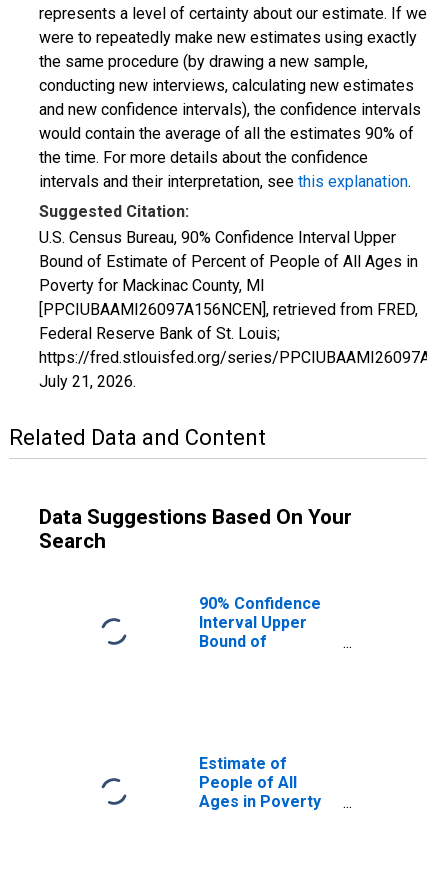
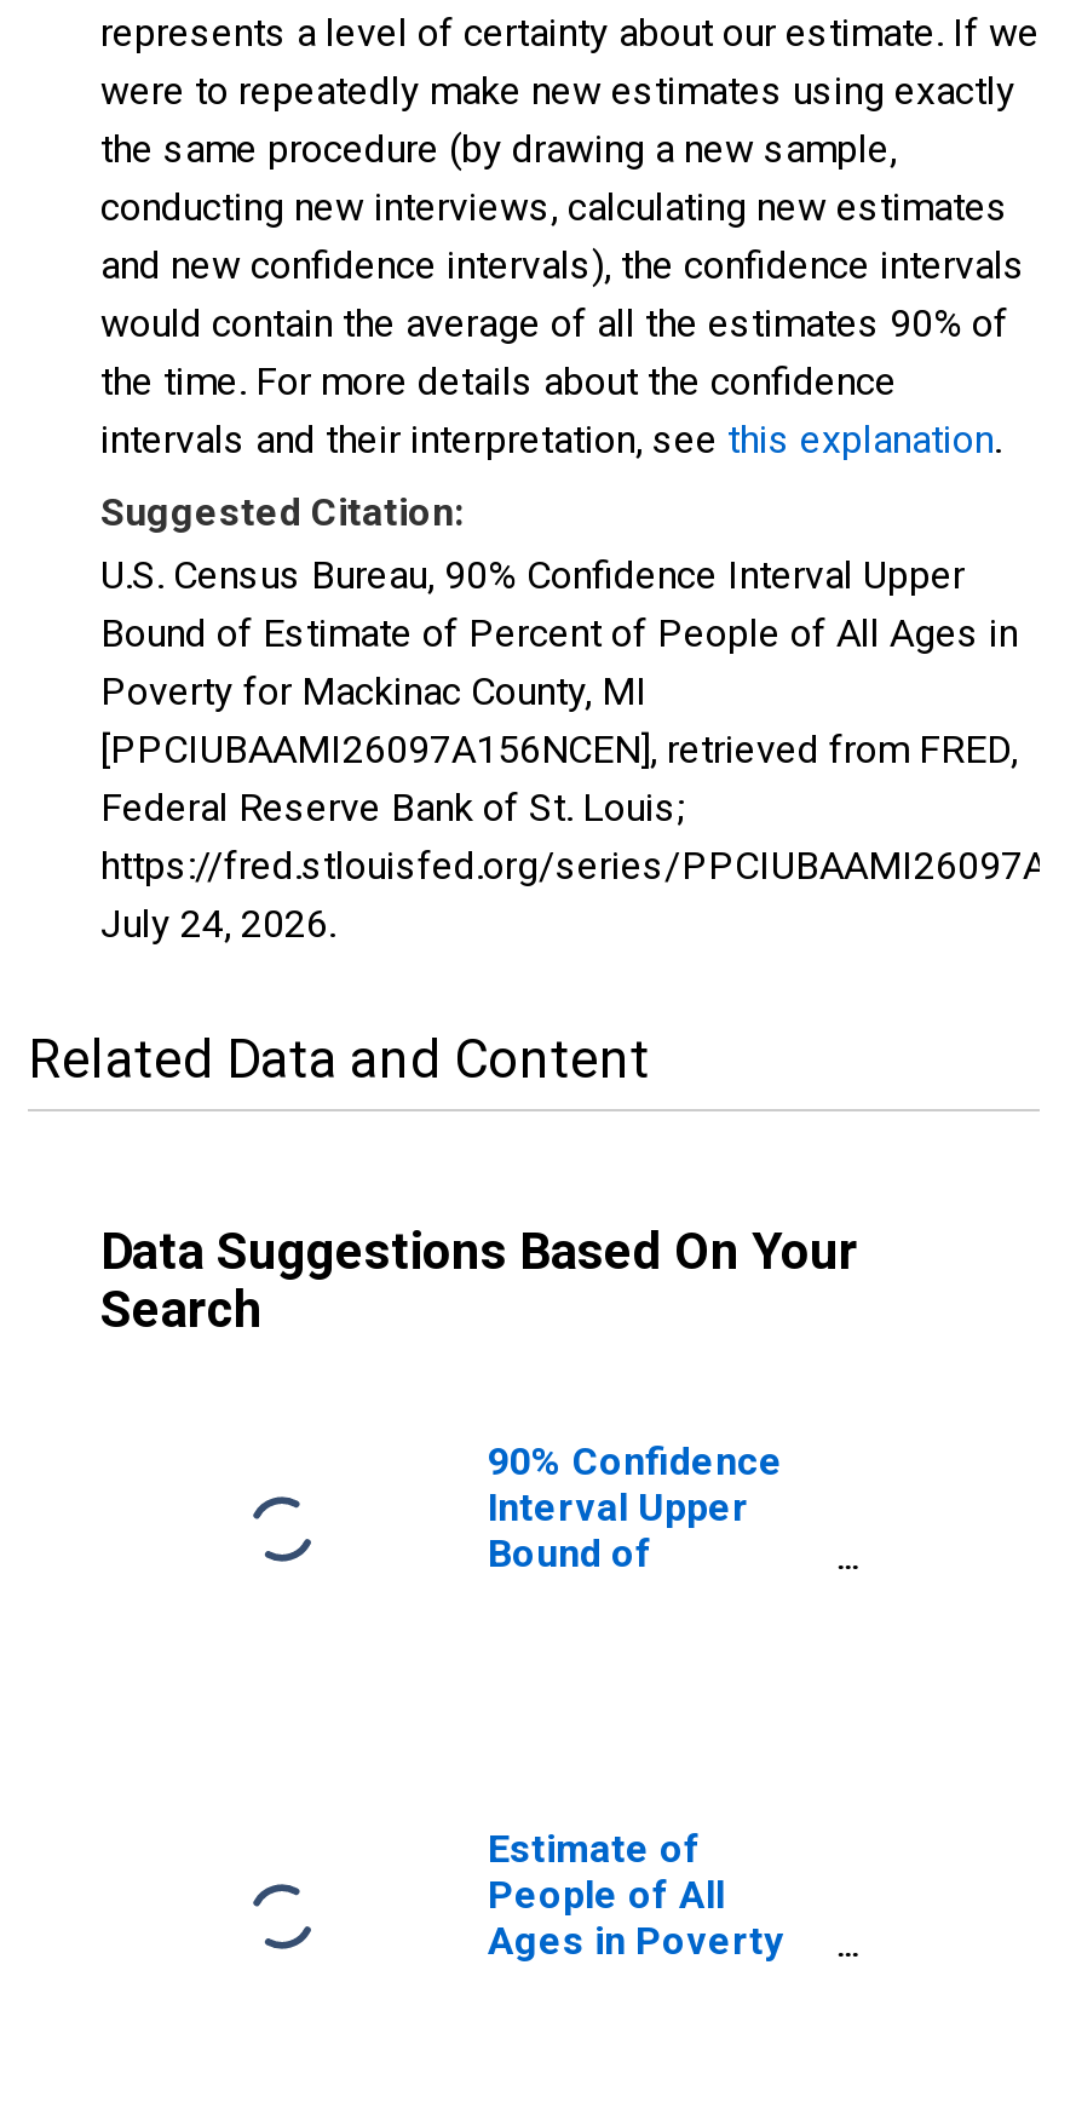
[39,372,136,391] July 21, 2026. -> [100,901,335,947] July 24, 2026.

